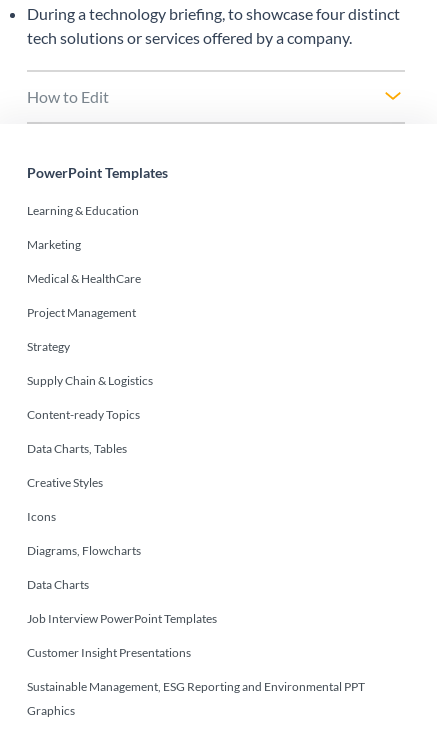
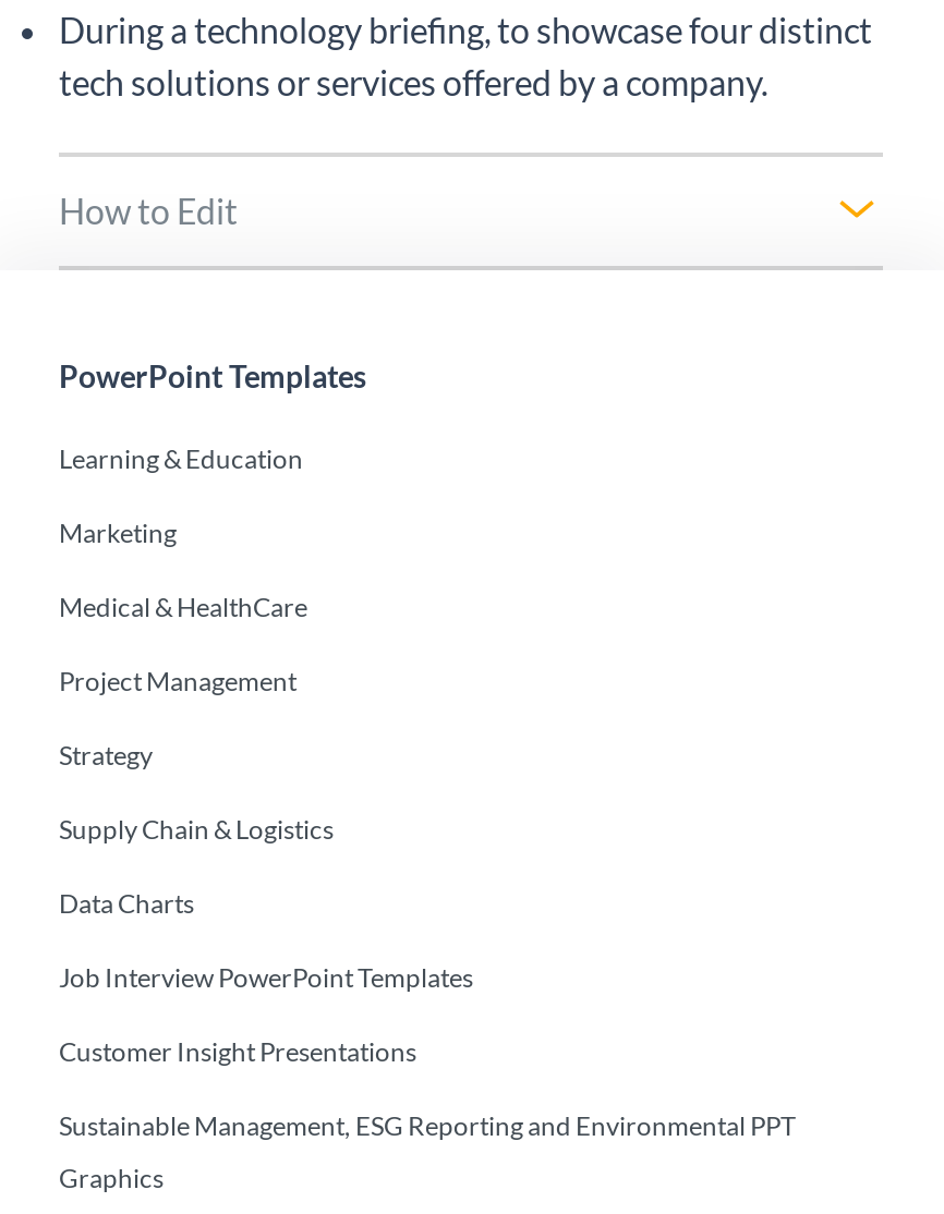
[27,406,141,557] Content-ready Topics | Data Charts, Tables | Creative Styles | Icons | Diagrams, Flowcharts -> none

